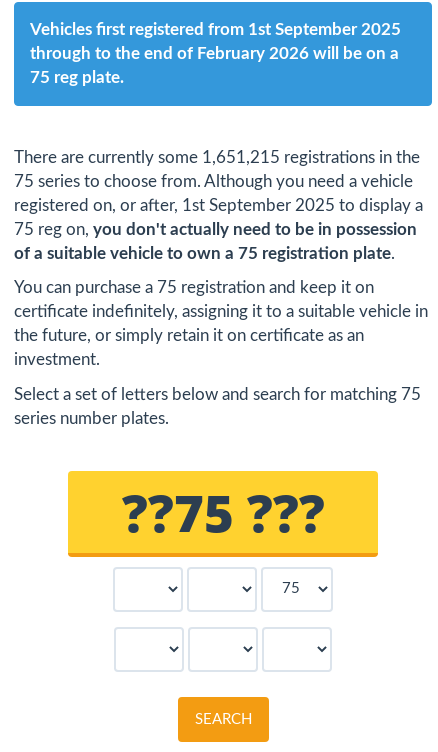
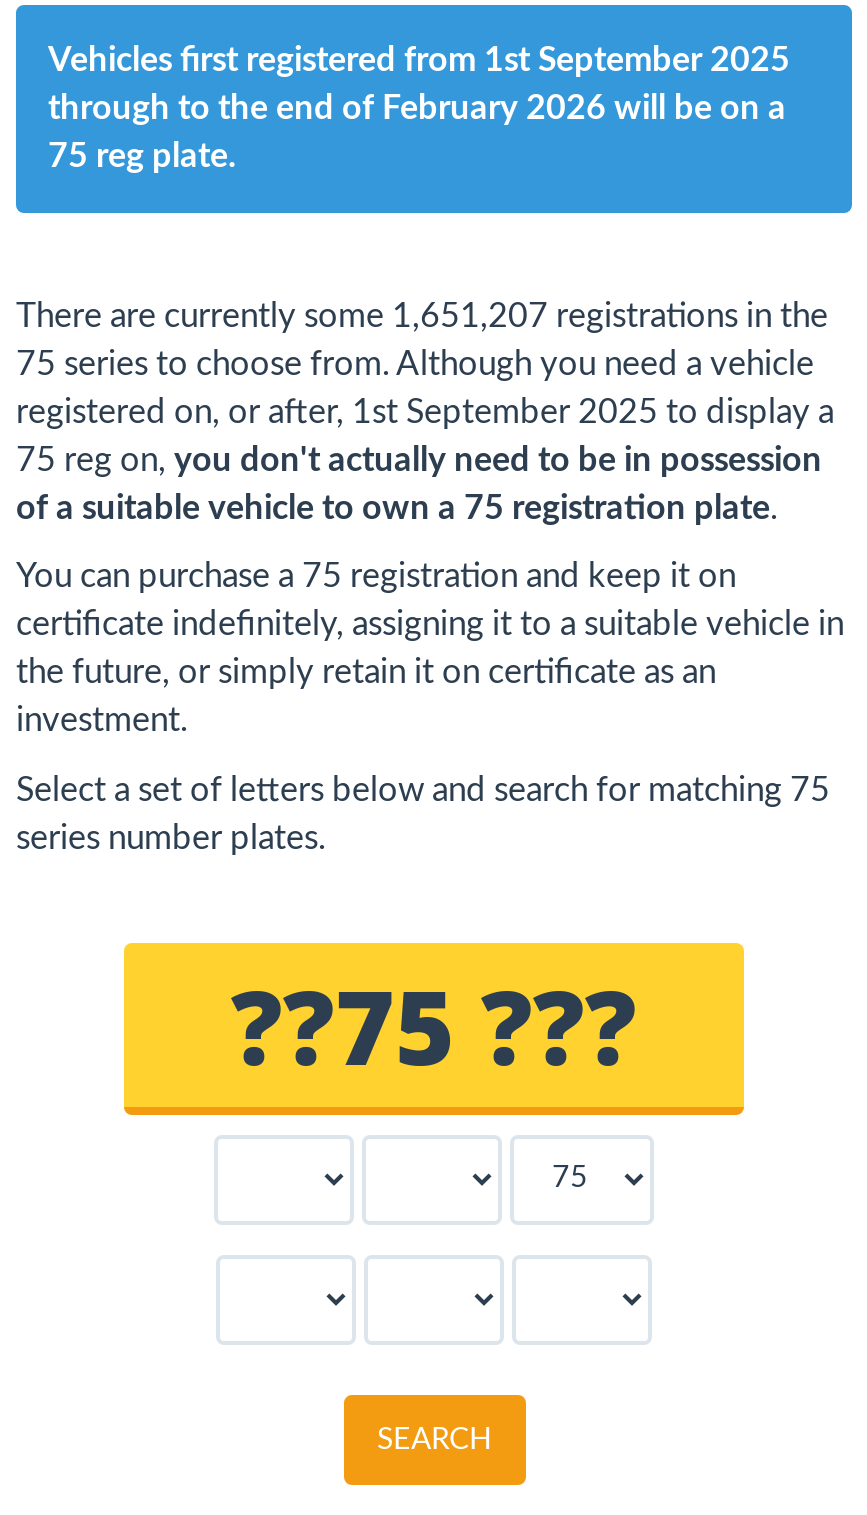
[14,148,420,165] There are currently some 1,651,215 registrations in the -> [16,298,828,332] There are currently some 1,651,207 registrations in the

